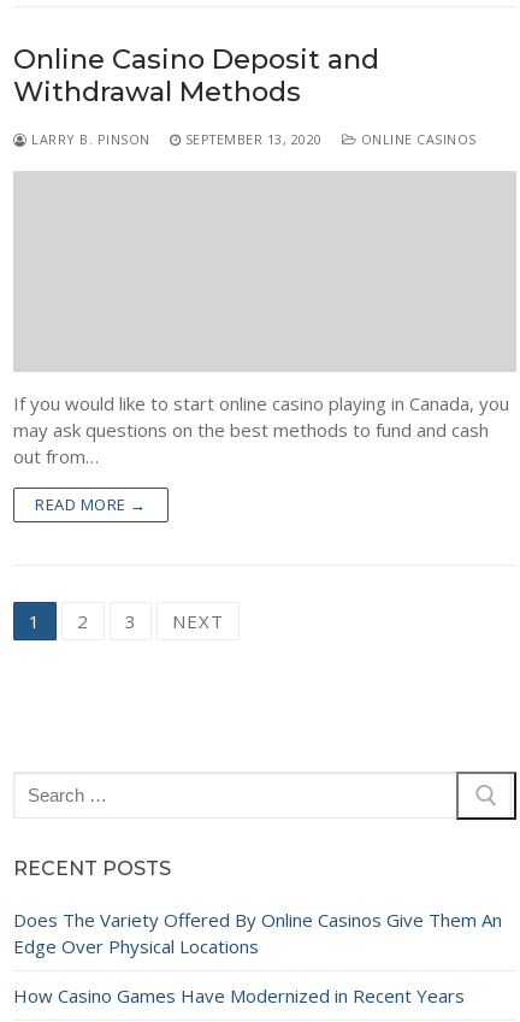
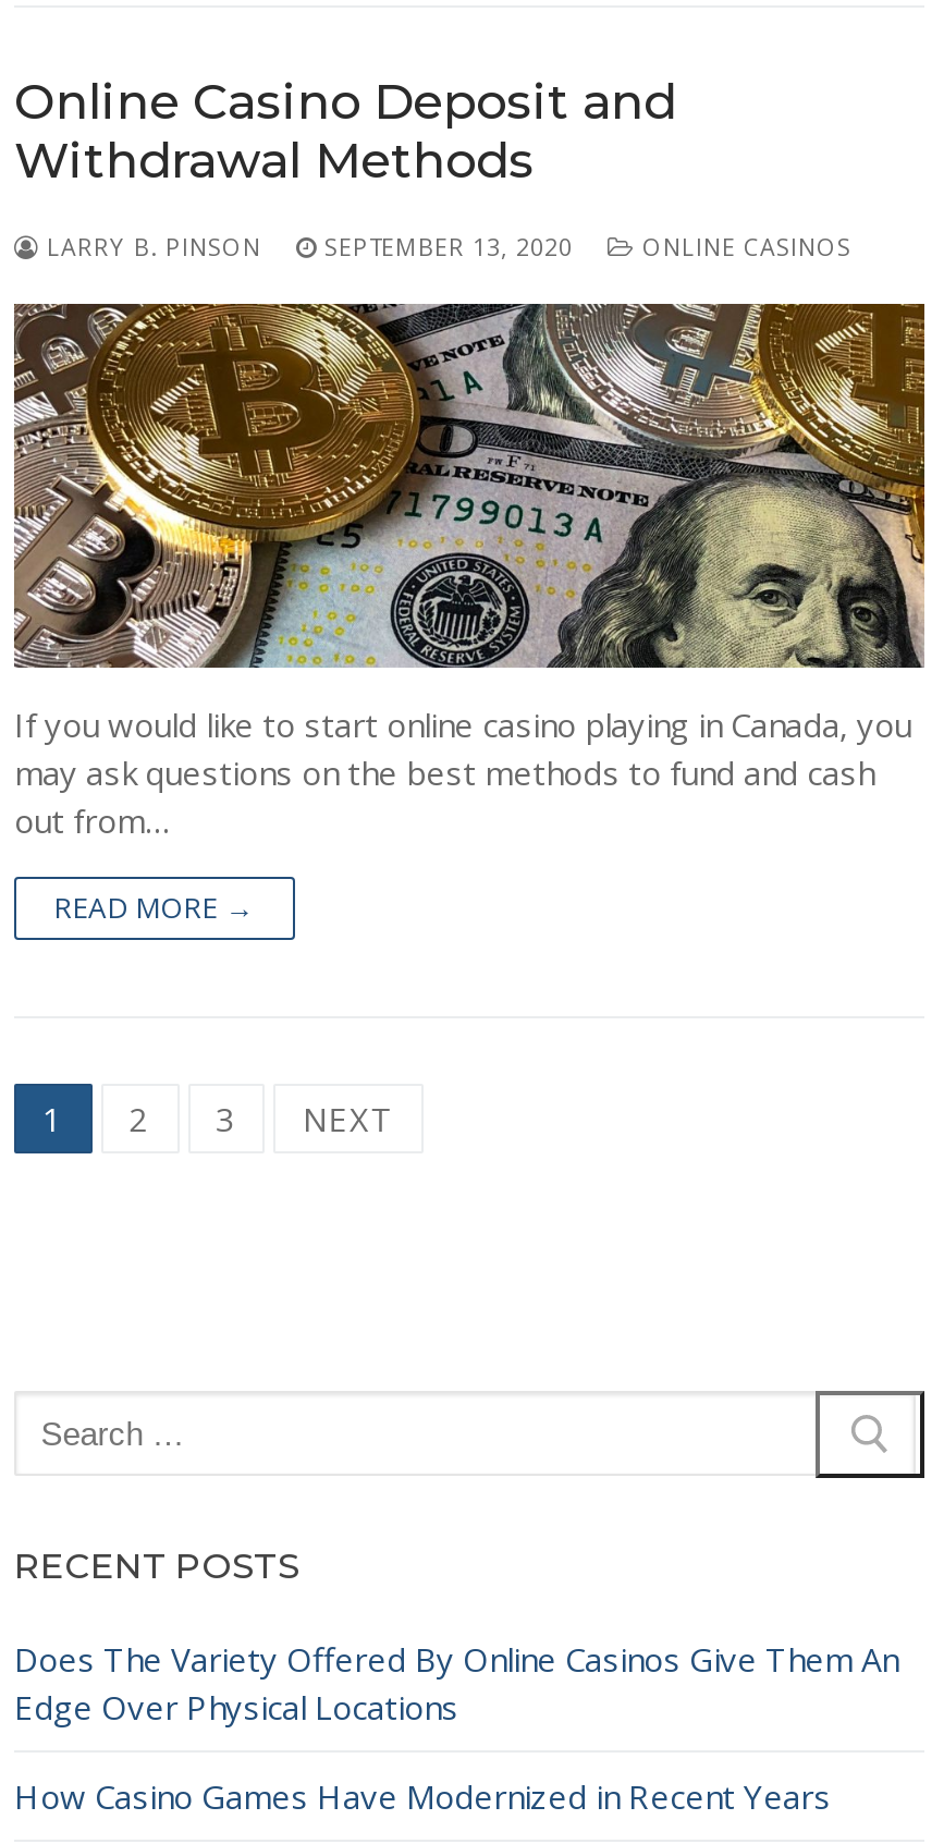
none -> [12,302,927,670] [image]

